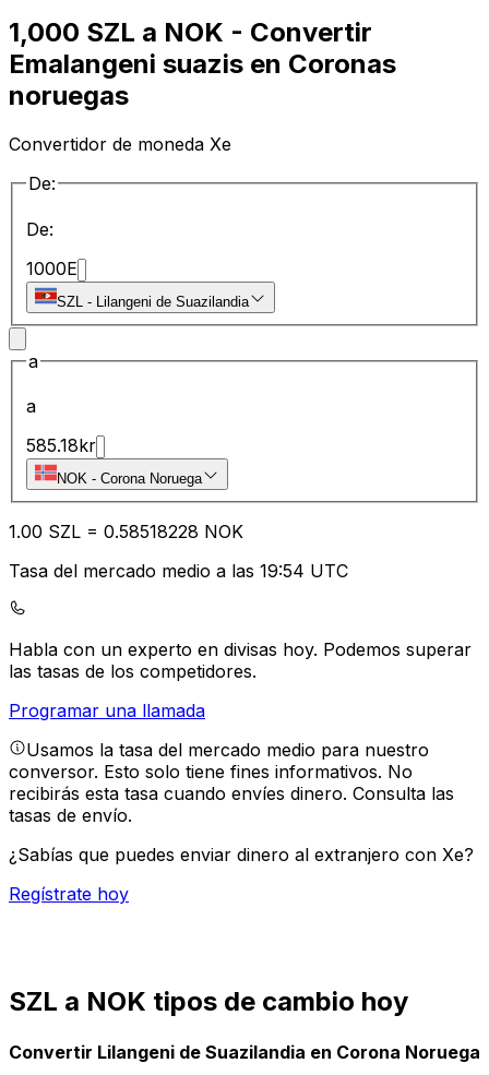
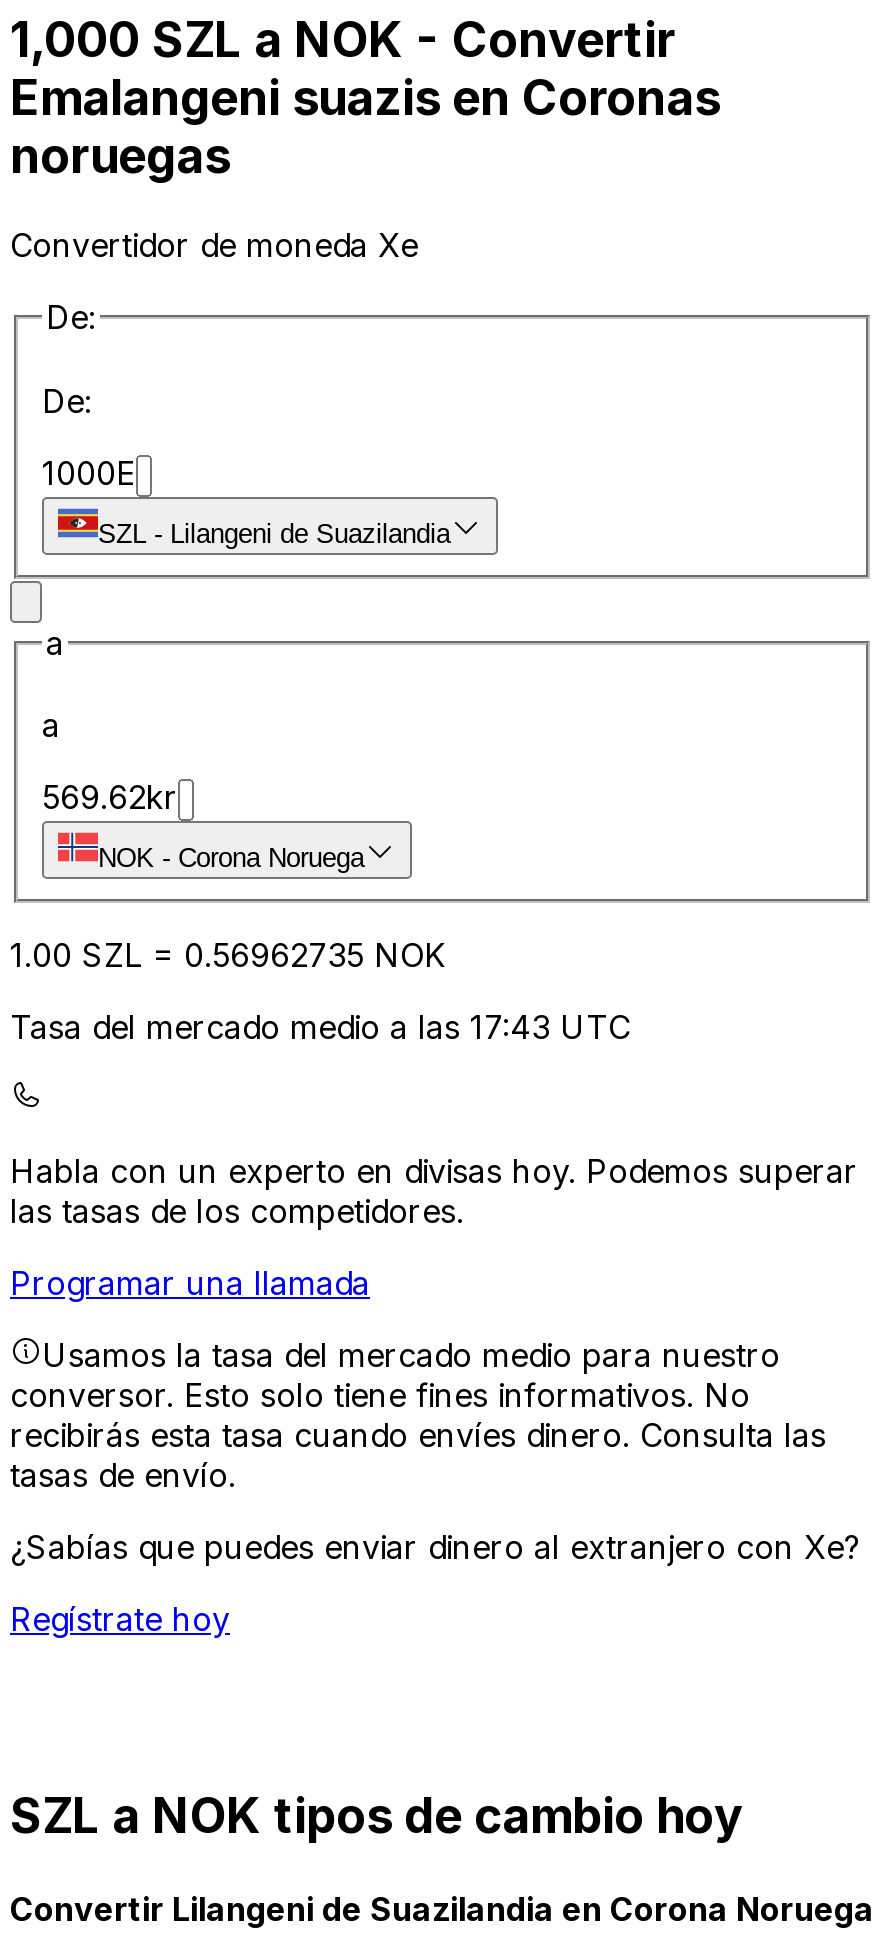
[26,435,96,457] 585.18kr -> [42,778,178,818] 569.62kr
[9,521,243,543] 1.00 SZL = 0.58518228 NOK -> [10,936,446,976] 1.00 SZL = 0.56962735 NOK
[9,560,348,582] Tasa del mercado medio a las 19:54 UTC -> [10,1008,630,1048] Tasa del mercado medio a las 17:43 UTC

